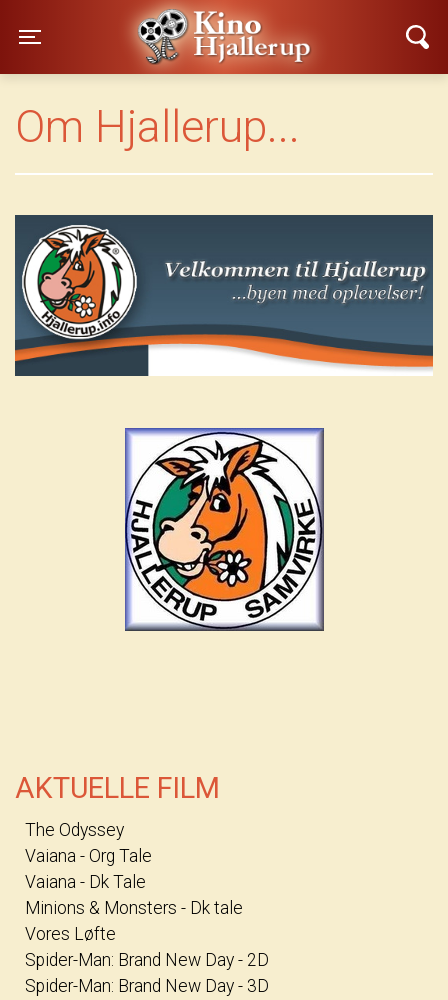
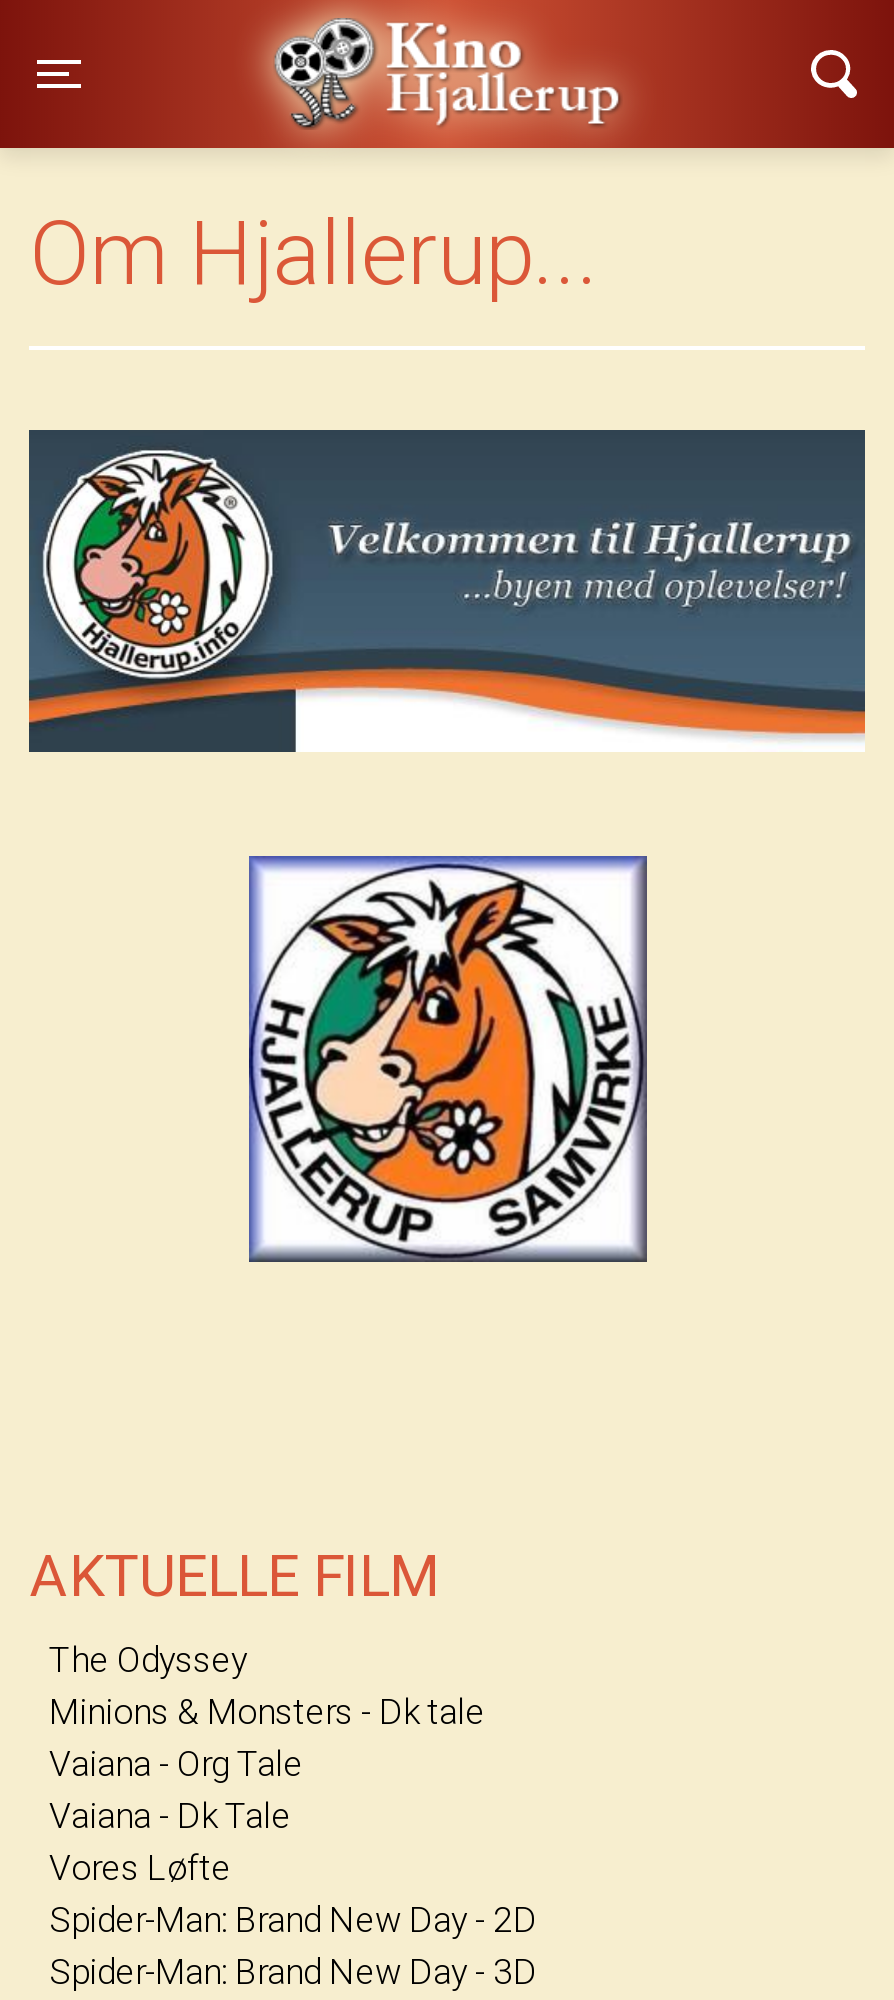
moved [25,846,152,892] -> [49,1743,303,1835]: Vaiana - Org Tale | Vaiana - Dk Tale
moved [25,898,243,918] -> [49,1691,485,1731]: Minions & Monsters - Dk tale

